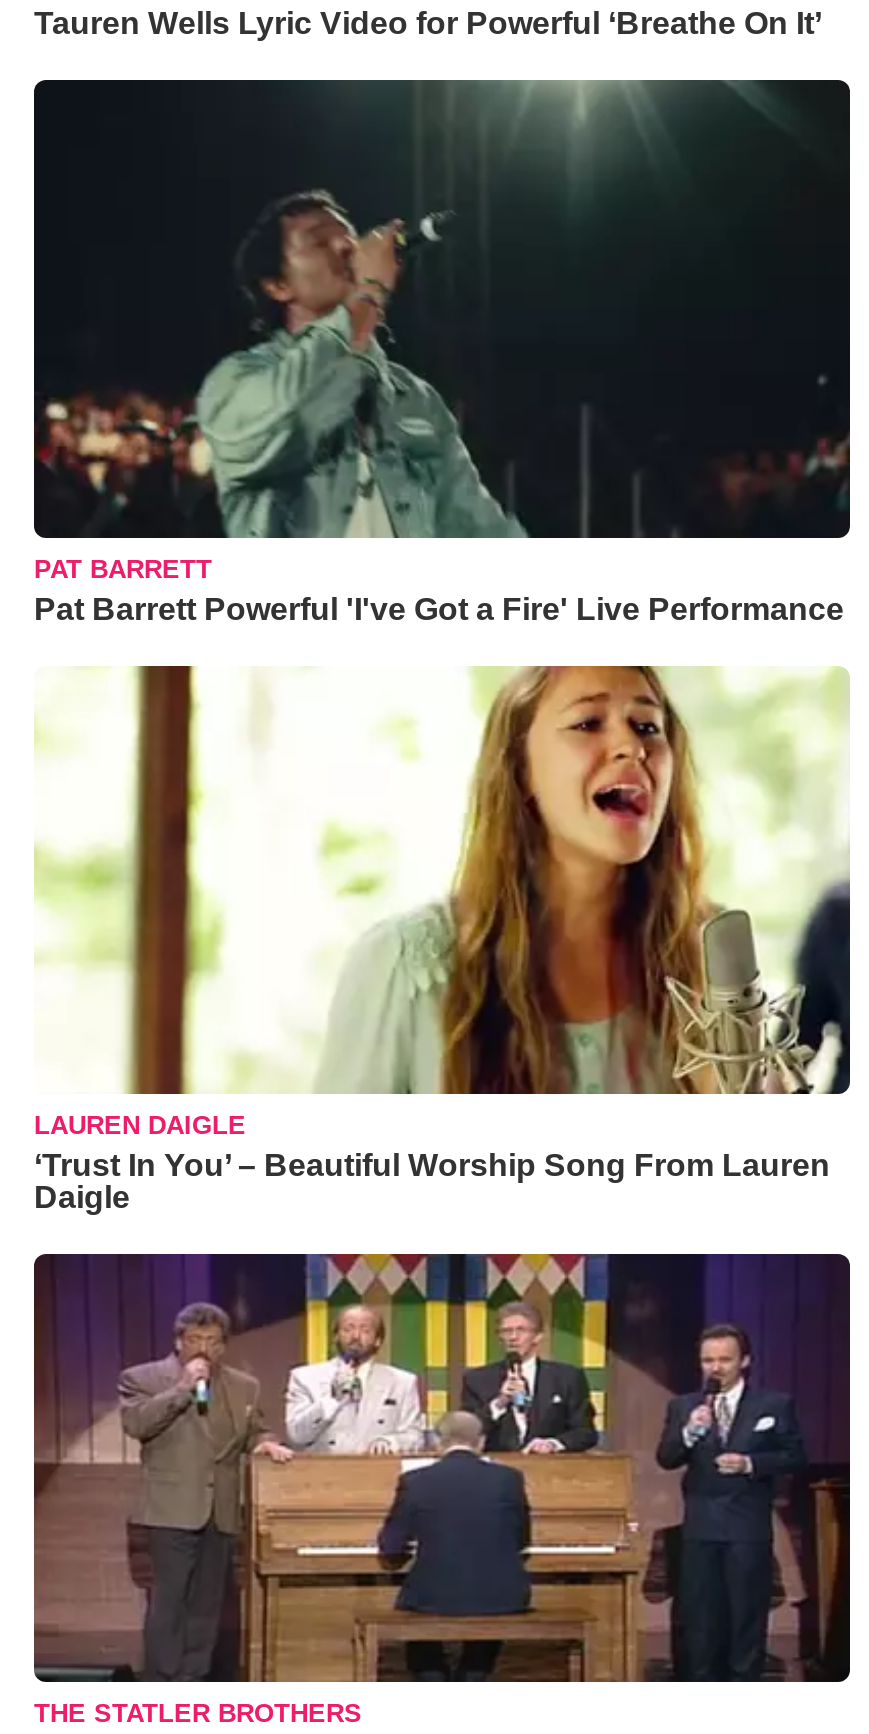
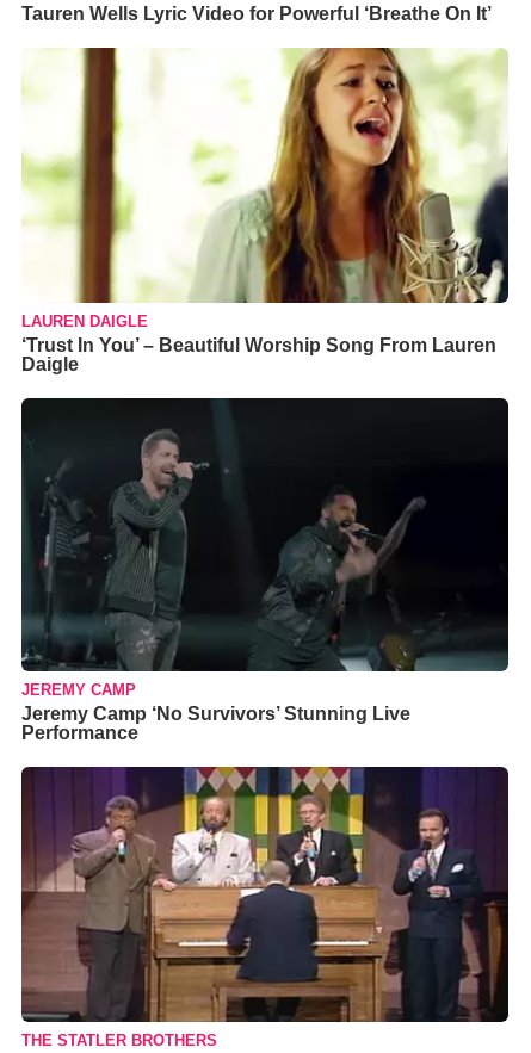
[32,78,852,626] [image] | PAT BARRETT | Pat Barrett Powerful 'I've Got a Fire' Live Performance -> none
moved [32,662,852,1214] -> [20,44,510,374]: [image] | LAUREN DAIGLE | ‘Trust In You’ – Beautiful Worship Song From Lauren | Daigle
none -> [20,402,508,743] [image] | JEREMY CAMP | Jeremy Camp ‘No Survivors’ Stunning Live | Performance

